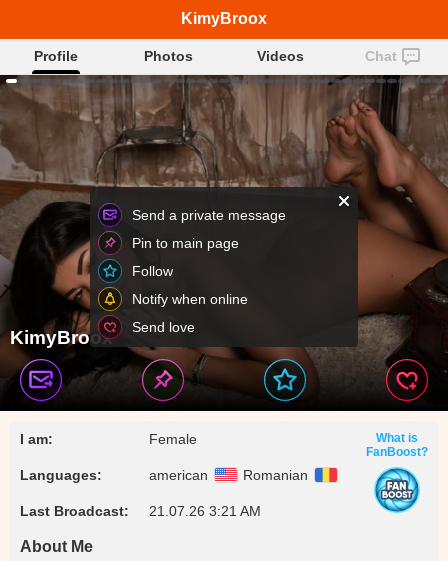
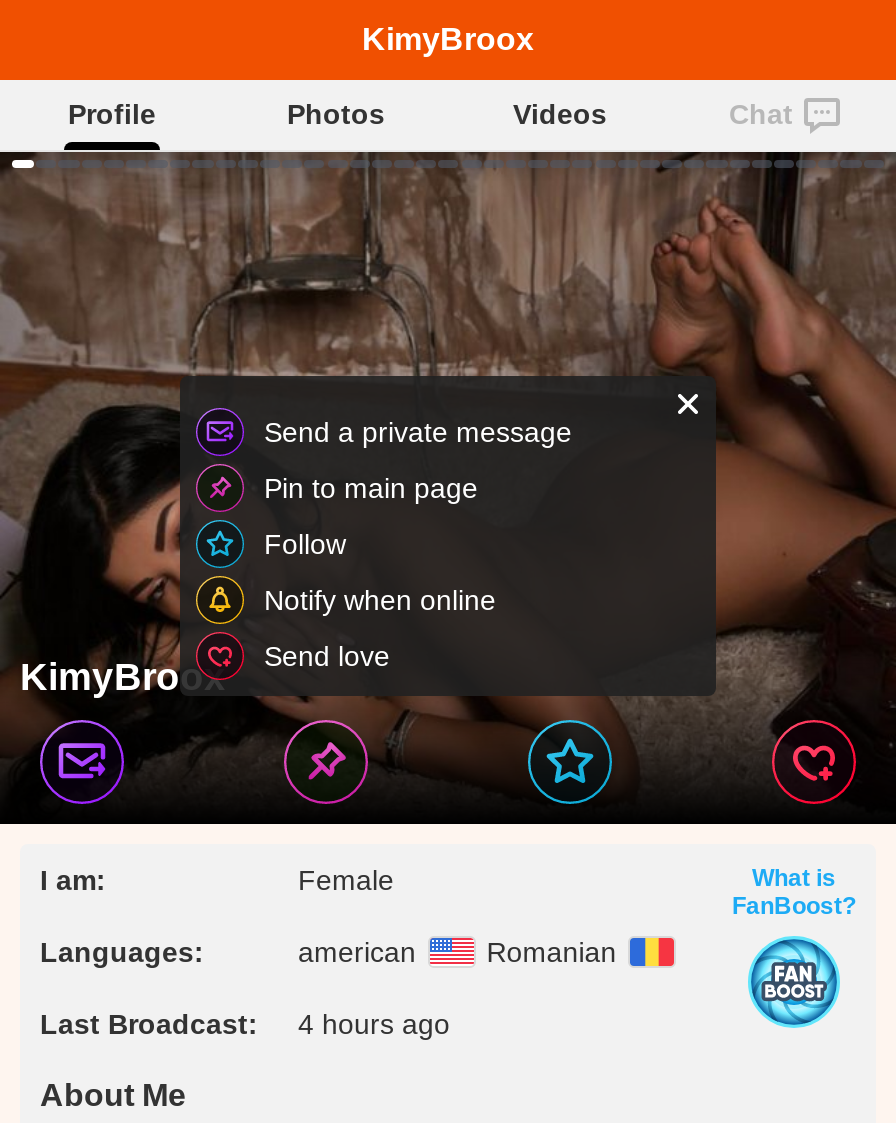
[20,503,261,519] Last Broadcast: 21.07.26 3:21 AM -> [40,1008,450,1040] Last Broadcast: 4 hours ago

